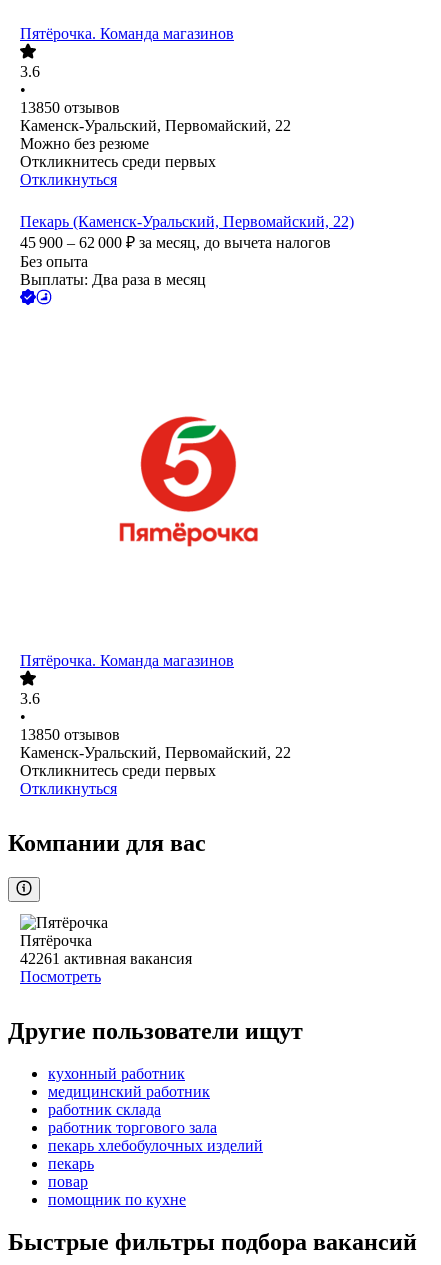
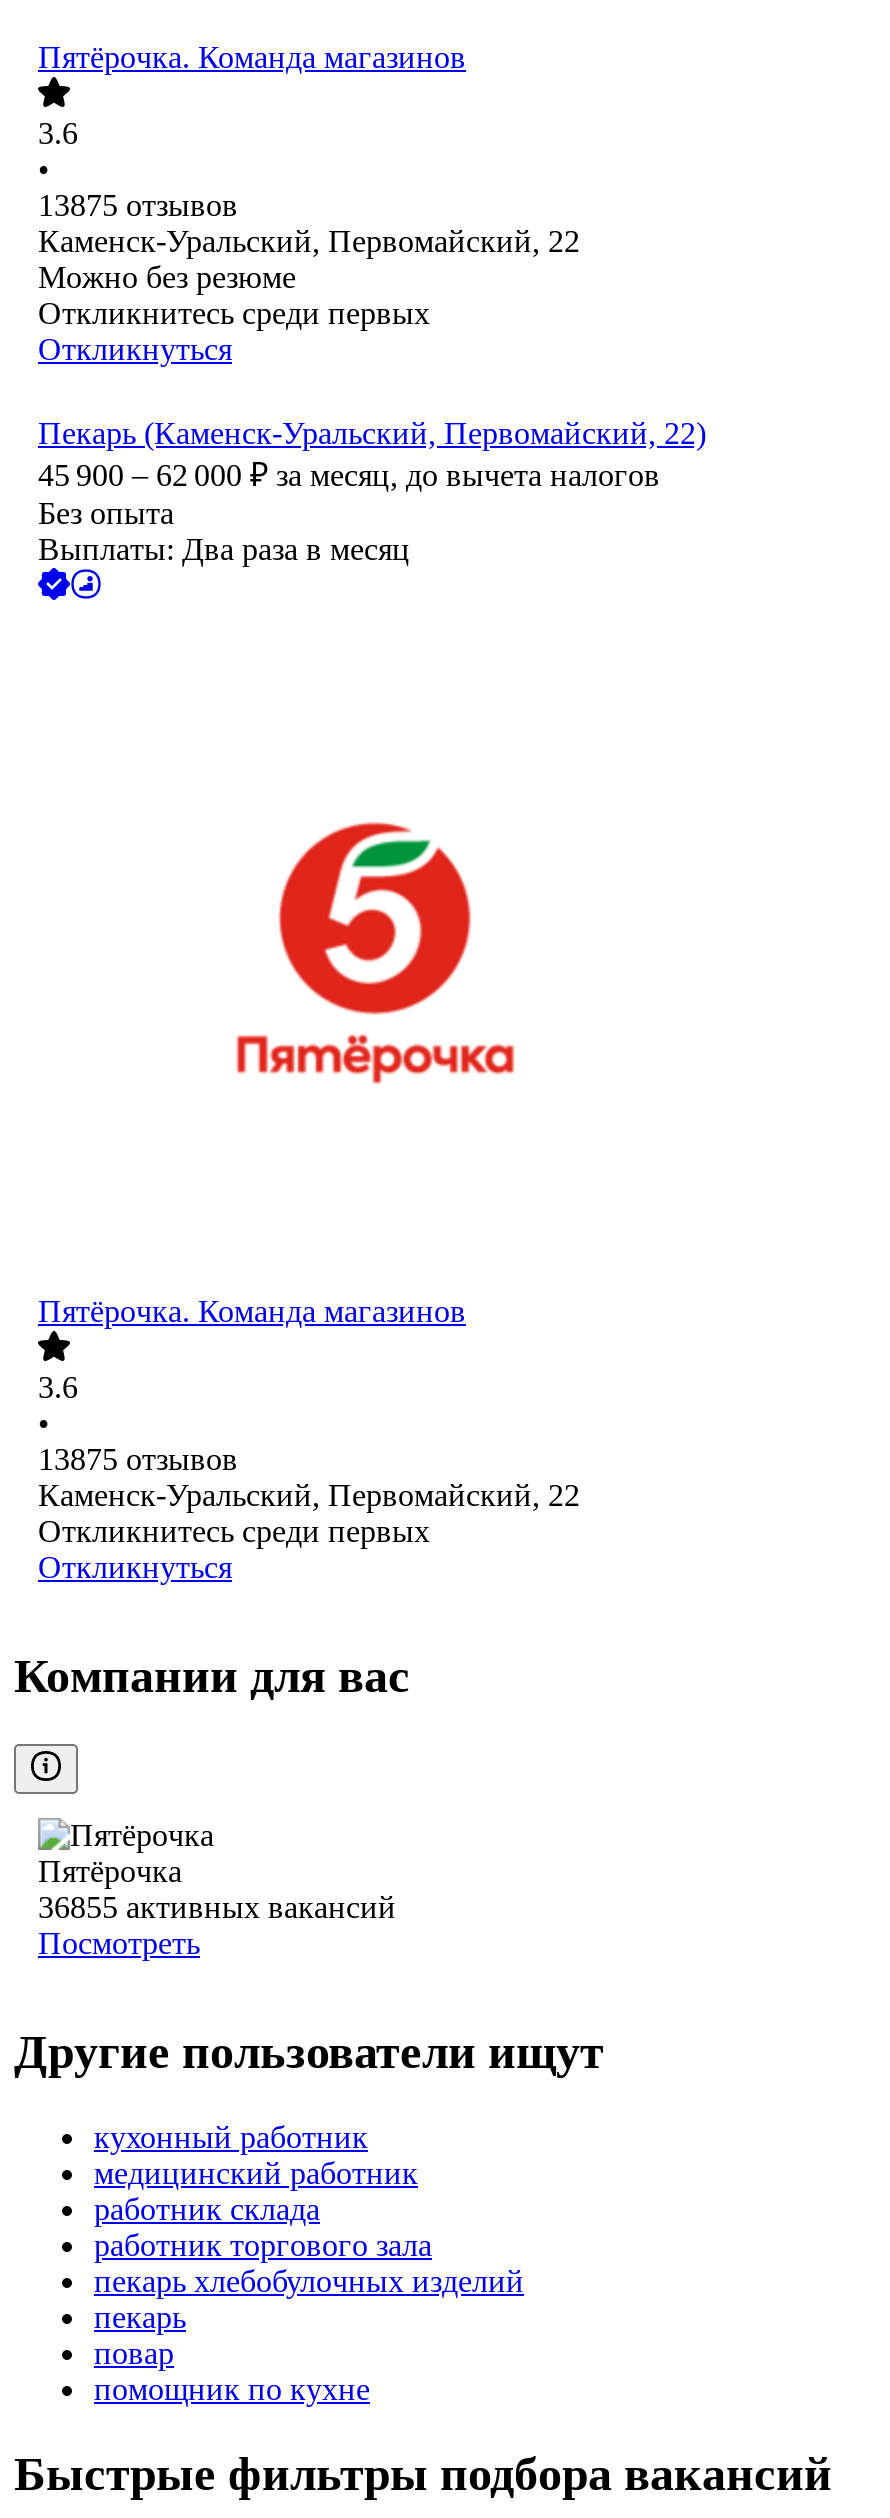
[20,99,120,116] 13850 отзывов -> [38,189,238,223] 13875 отзывов
[20,726,120,743] 13850 отзывов -> [38,1443,238,1477] 13875 отзывов
[20,950,192,967] 42261 активная вакансия -> [38,1891,396,1925] 36855 активных вакансий

